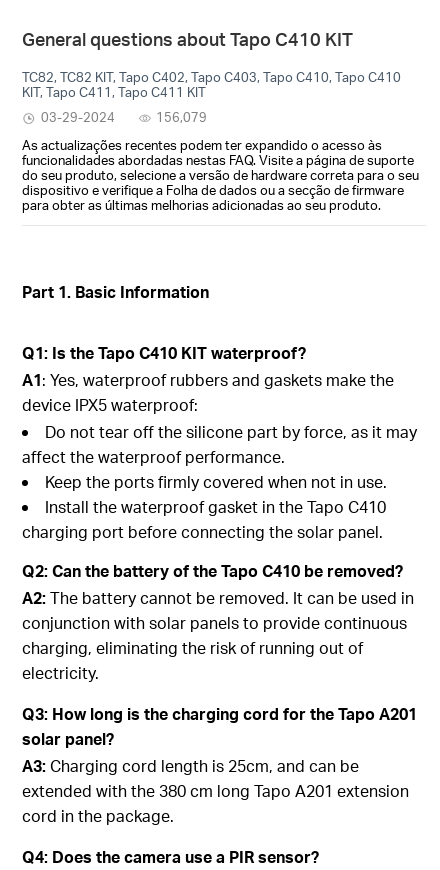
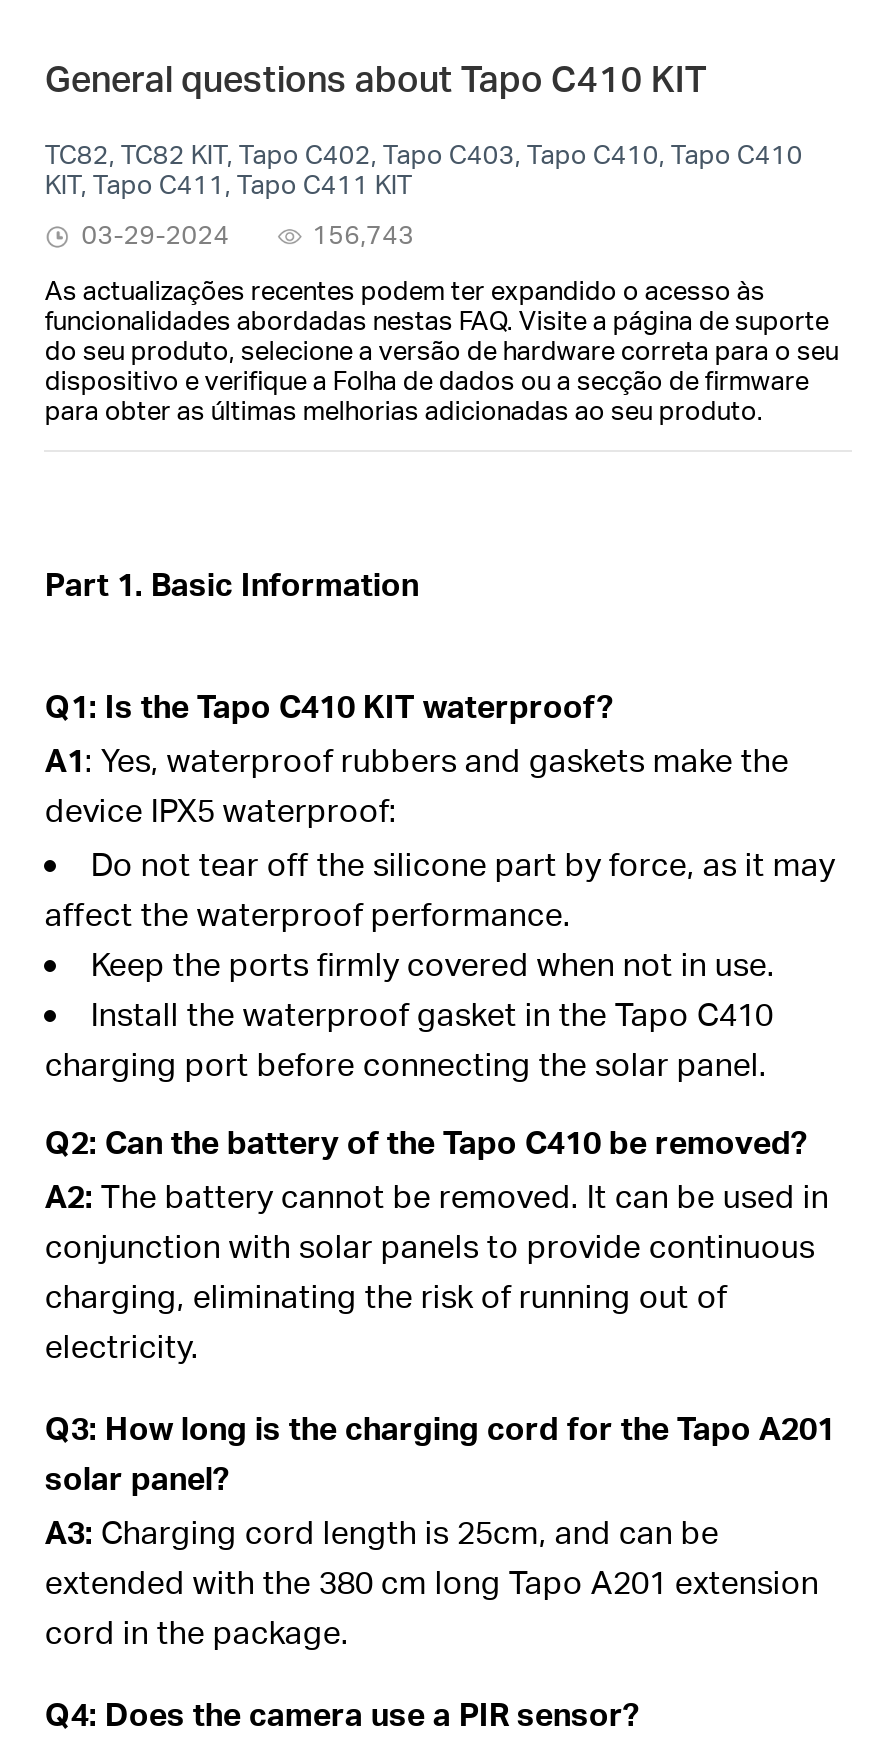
[156,109,207,125] 156,079 -> [312,217,414,249] 156,743

